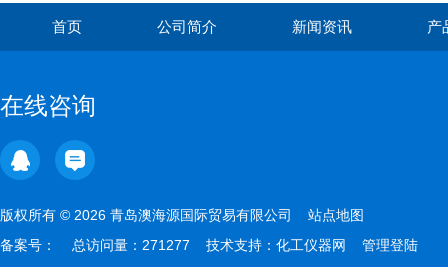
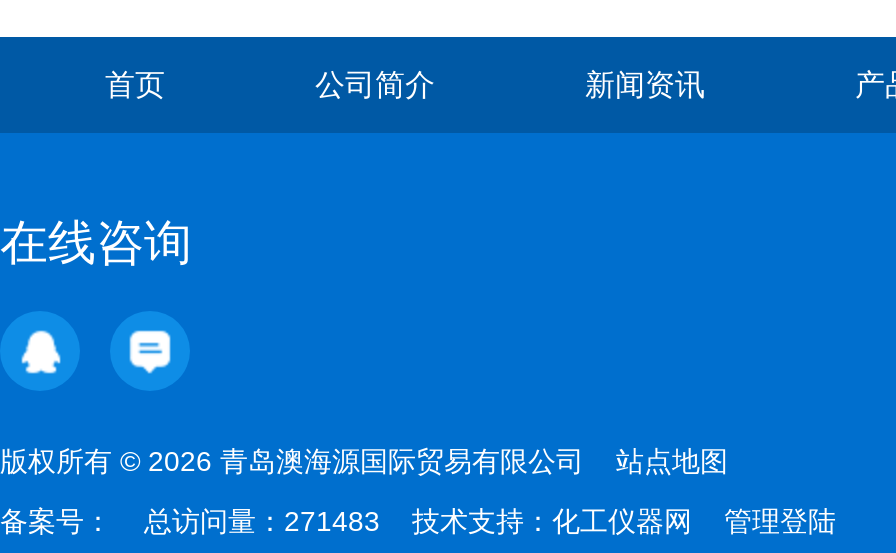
[0,237,346,253] 备案号：总访问量：271277 技术支持：化工仪器网 -> [0,505,692,537] 备案号：总访问量：271483 技术支持：化工仪器网

